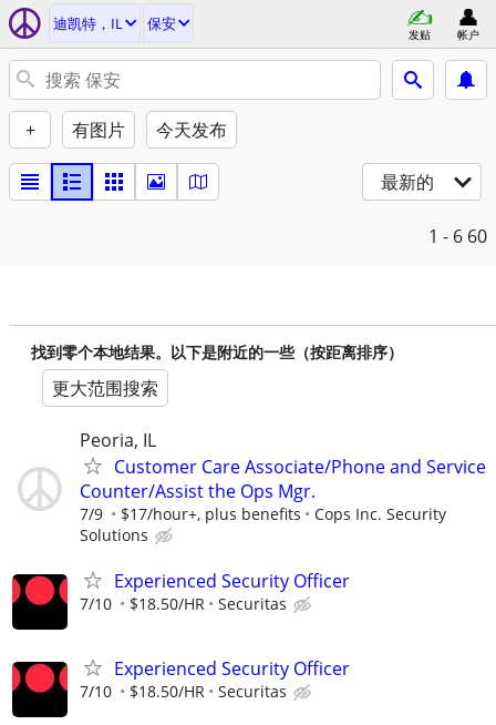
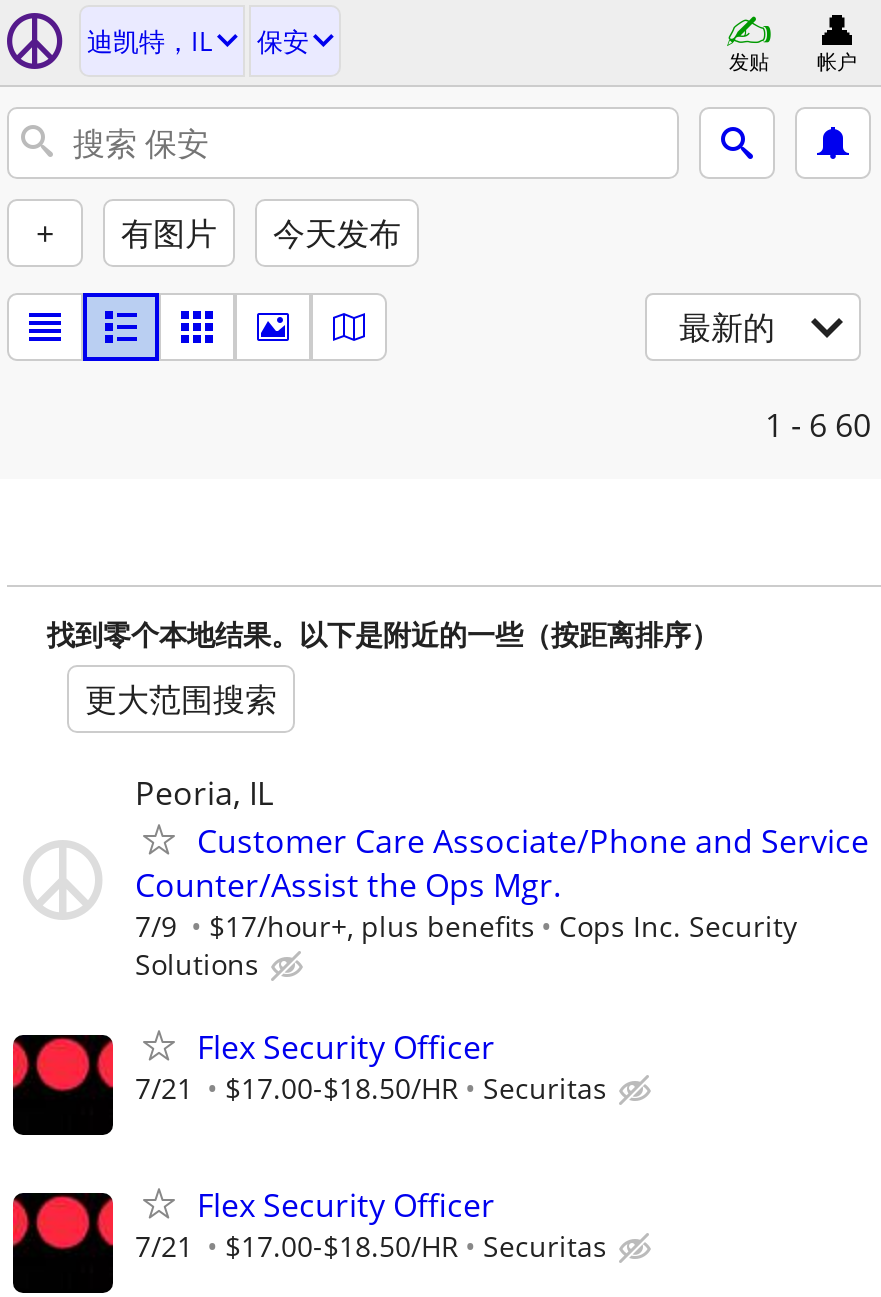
[80,569,350,614] Experienced Security Officer | 7/10 | $18.50/HR -> [135,1025,495,1107] Flex Security Officer | 7/21 | $17.00-$18.50/HR
[80,657,350,702] Experienced Security Officer | 7/10 | $18.50/HR -> [135,1184,495,1266] Flex Security Officer | 7/21 | $17.00-$18.50/HR

